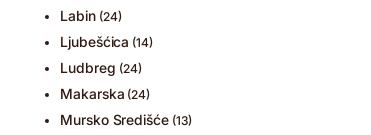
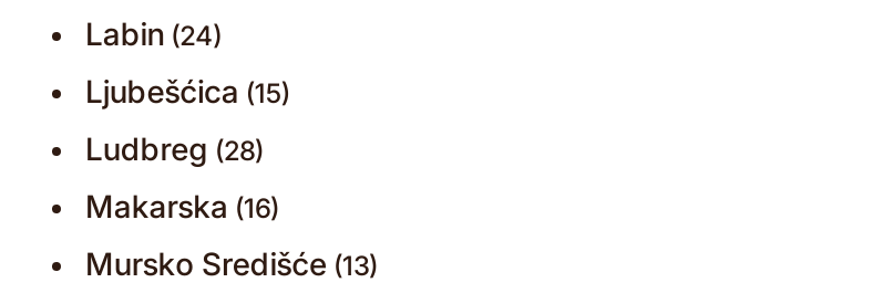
[60,33,153,50] Ljubešćica (14) -> [85,72,290,109] Ljubešćica (15)
[60,59,141,76] Ludbreg (24) -> [85,129,264,167] Ludbreg (28)
[60,85,150,102] Makarska (24) -> [85,187,279,224] Makarska (16)

